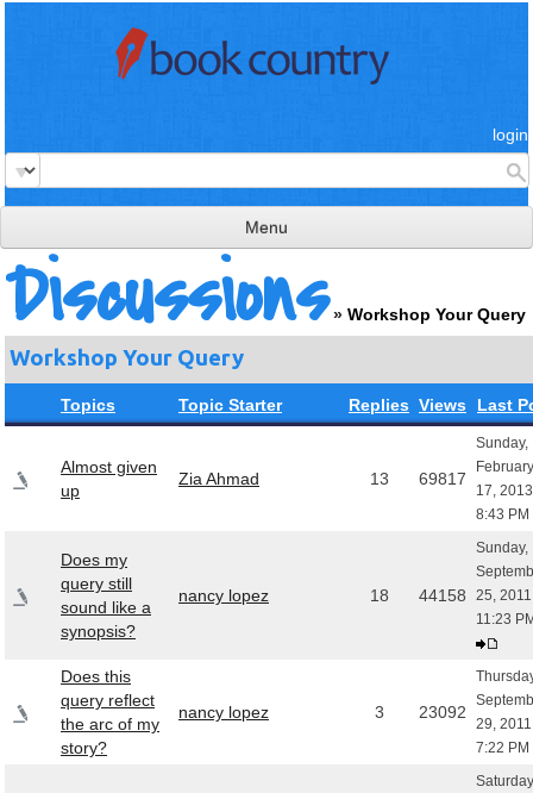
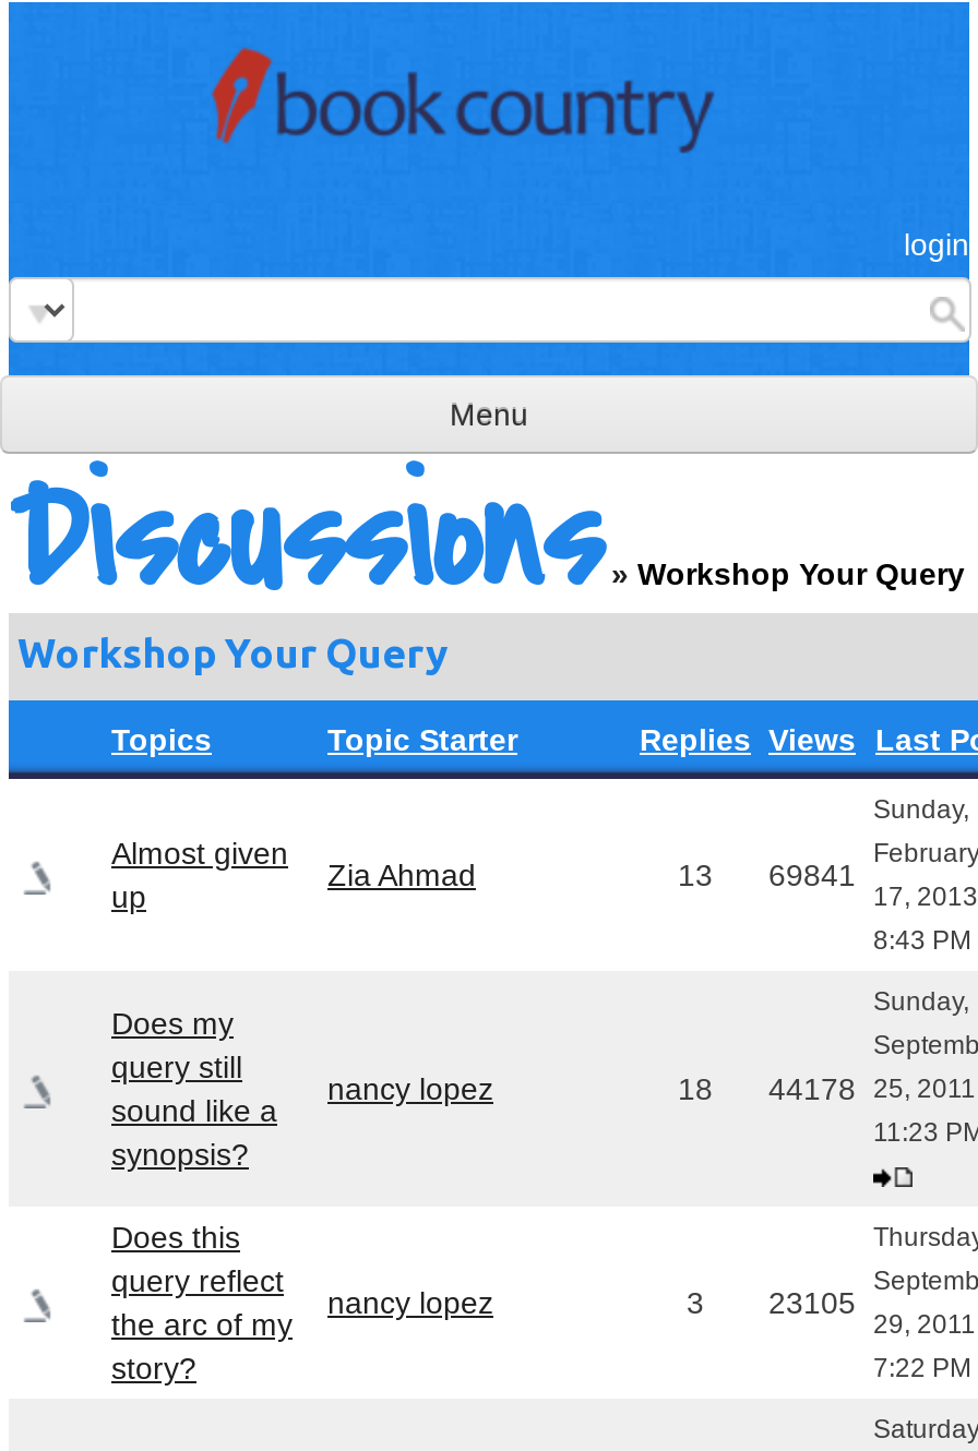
[369,469,466,488] 13 69817 -> [678,858,856,892] 13 69841
[369,586,532,605] 18 44158 25, 2011 -> [678,1071,976,1106] 18 44178 25, 2011
[374,703,466,722] 3 23092 -> [687,1285,856,1320] 3 23105

